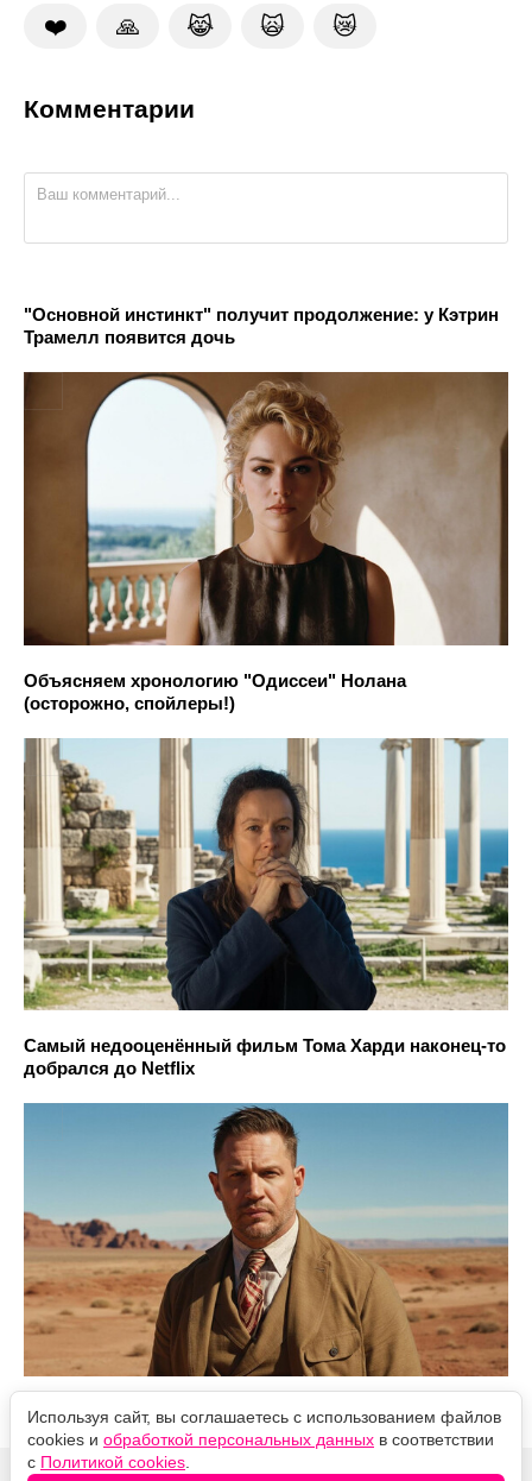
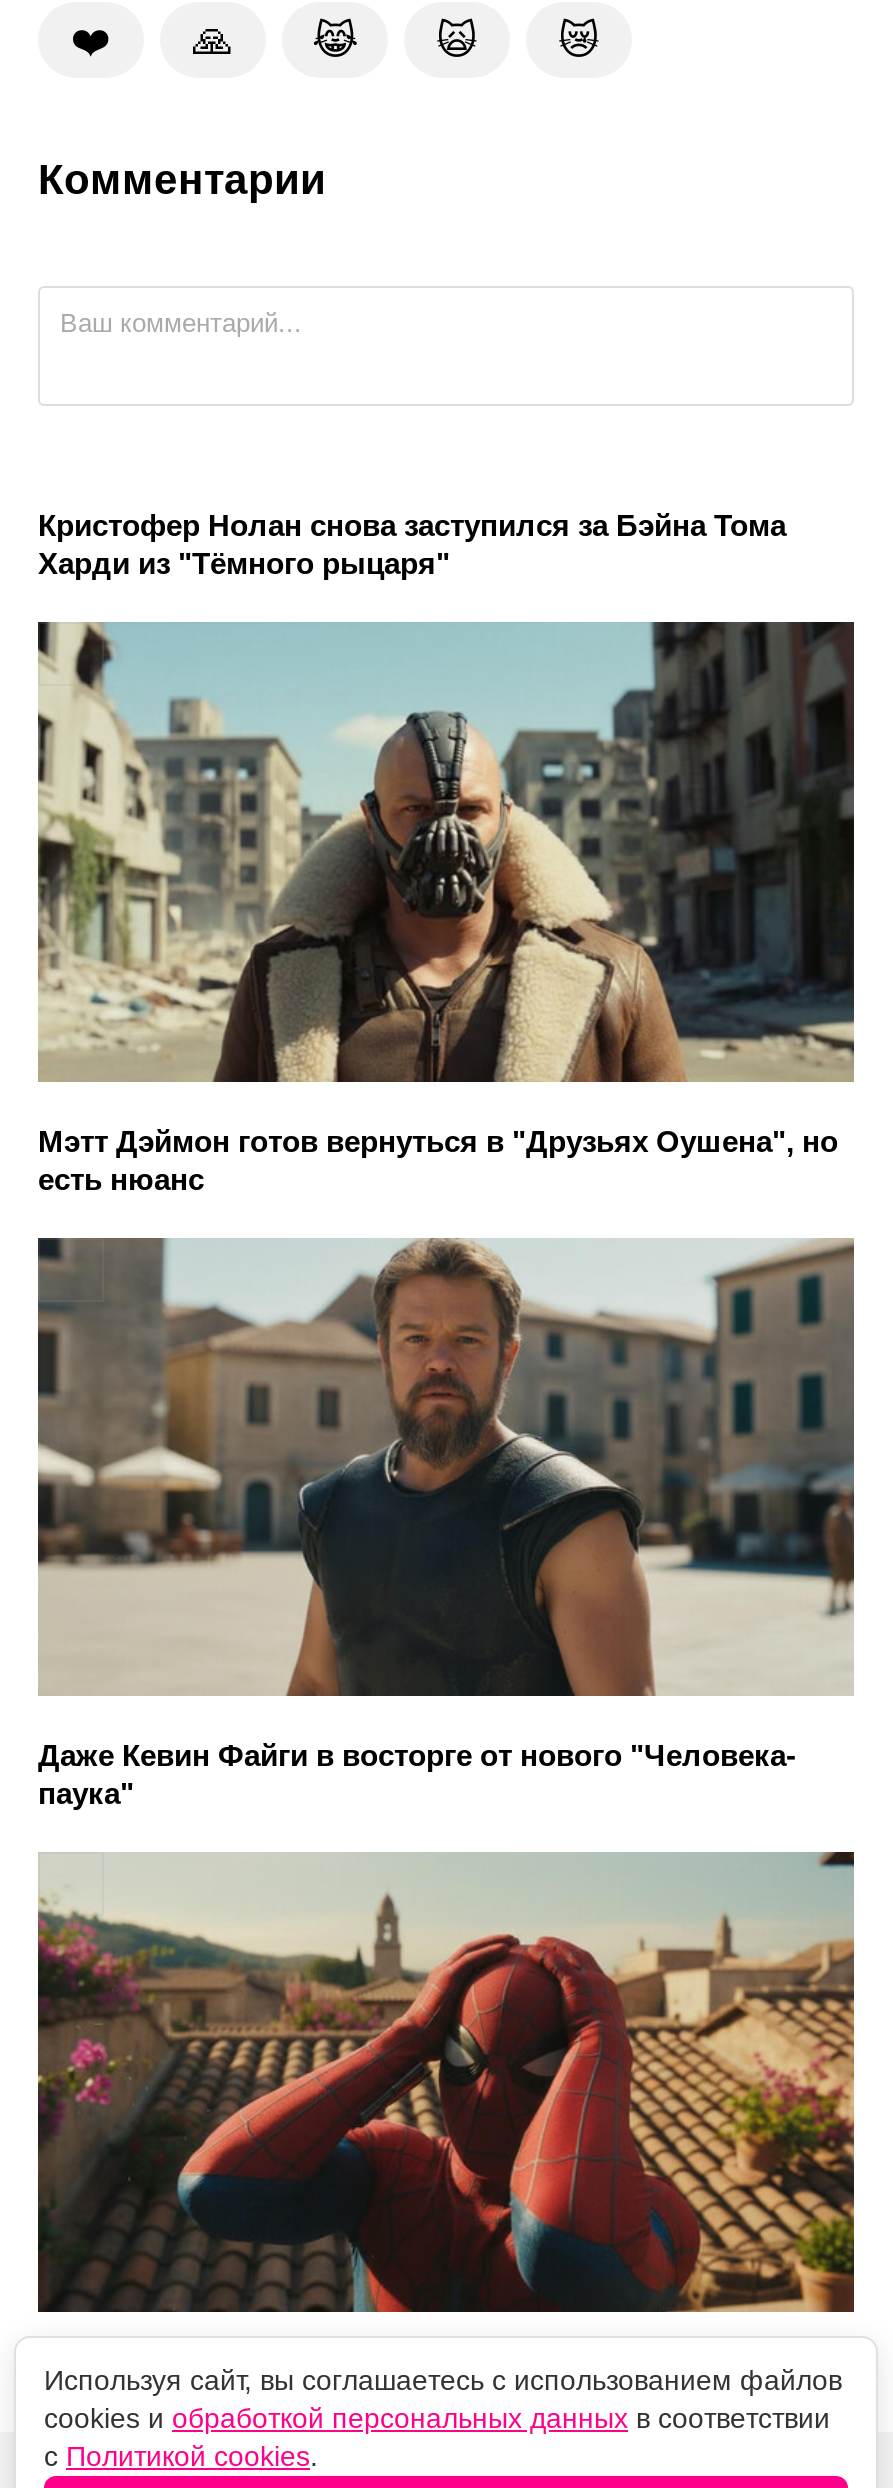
[24,305,499,347] "Основной инстинкт" получит продолжение: у Кэтрин | Трамелл появится дочь -> [38,508,786,580] Кристофер Нолан снова заступился за Бэйна Тома | Харди из "Тёмного рыцаря"
[23,371,508,713] [image] | Объясняем хронологию "Одиссеи" Нолана | (осторожно, спойлеры!) -> [38,620,854,1195] [image] | Мэтт Дэймон готов вернуться в "Друзьях Оушена", но | есть нюанс
[23,738,509,1078] [image] | Самый недооценённый фильм Тома Харди наконец-то | добрался до Netflix -> [36,1236,856,1810] [image] | Даже Кевин Файги в восторге от нового "Человека- | паука"
[23,1102,509,1378] [image] -> [36,1850,856,2314] [image]

